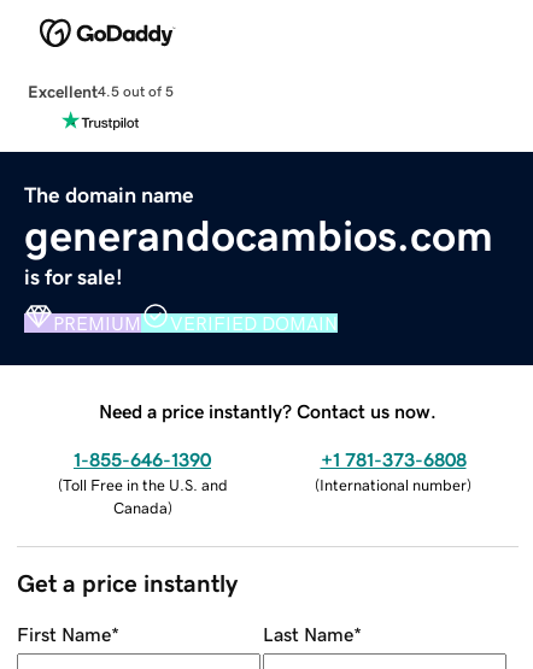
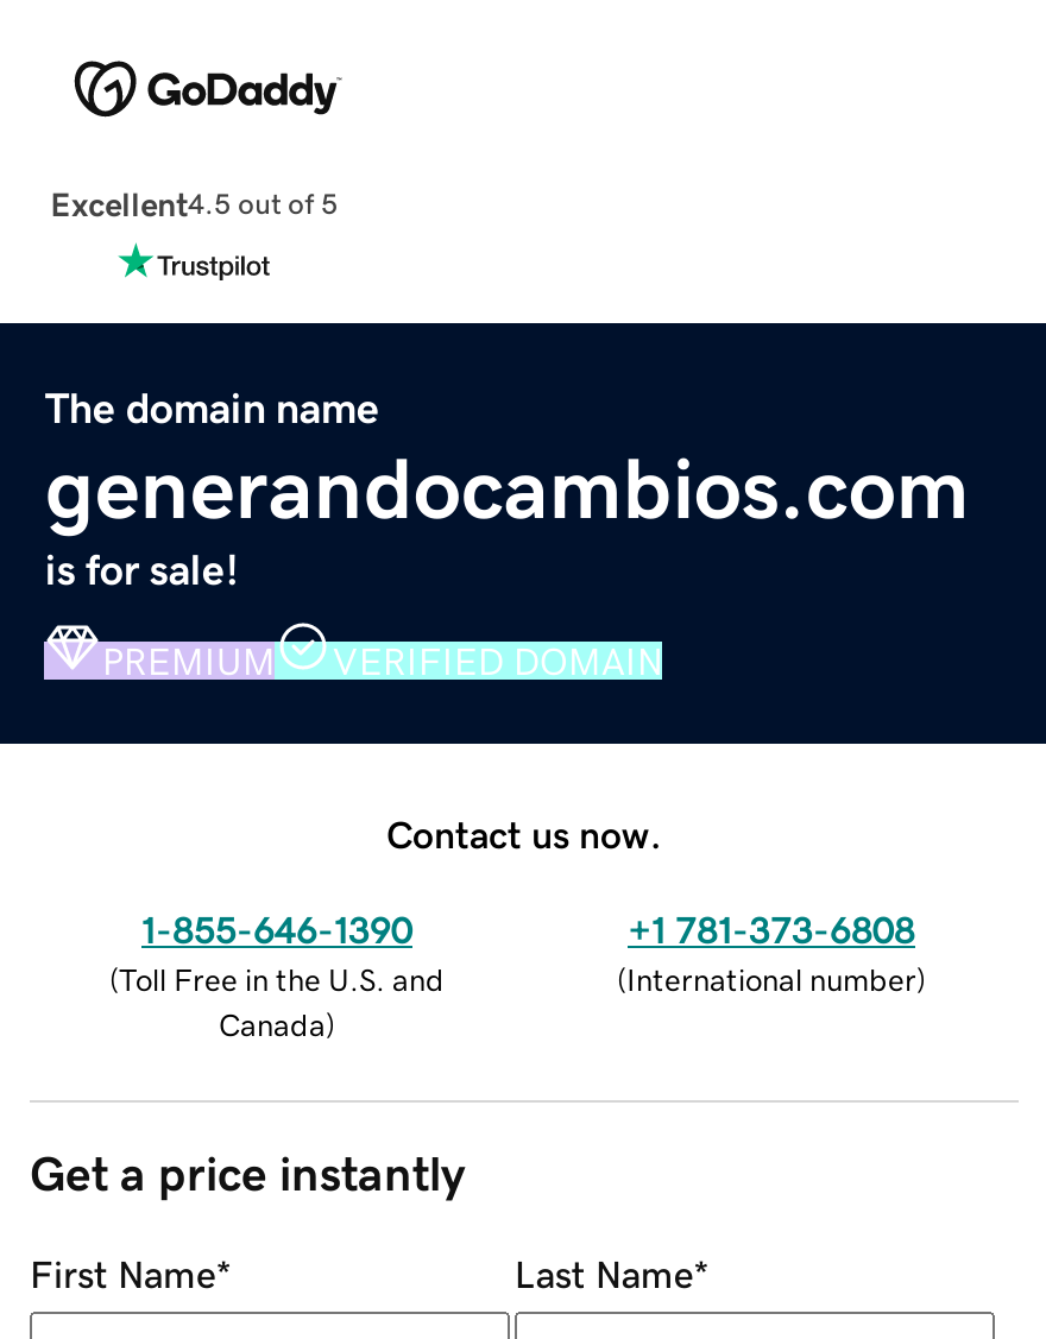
[99,401,437,420] Need a price instantly? Contact us now. -> [386,814,662,852] Contact us now.

